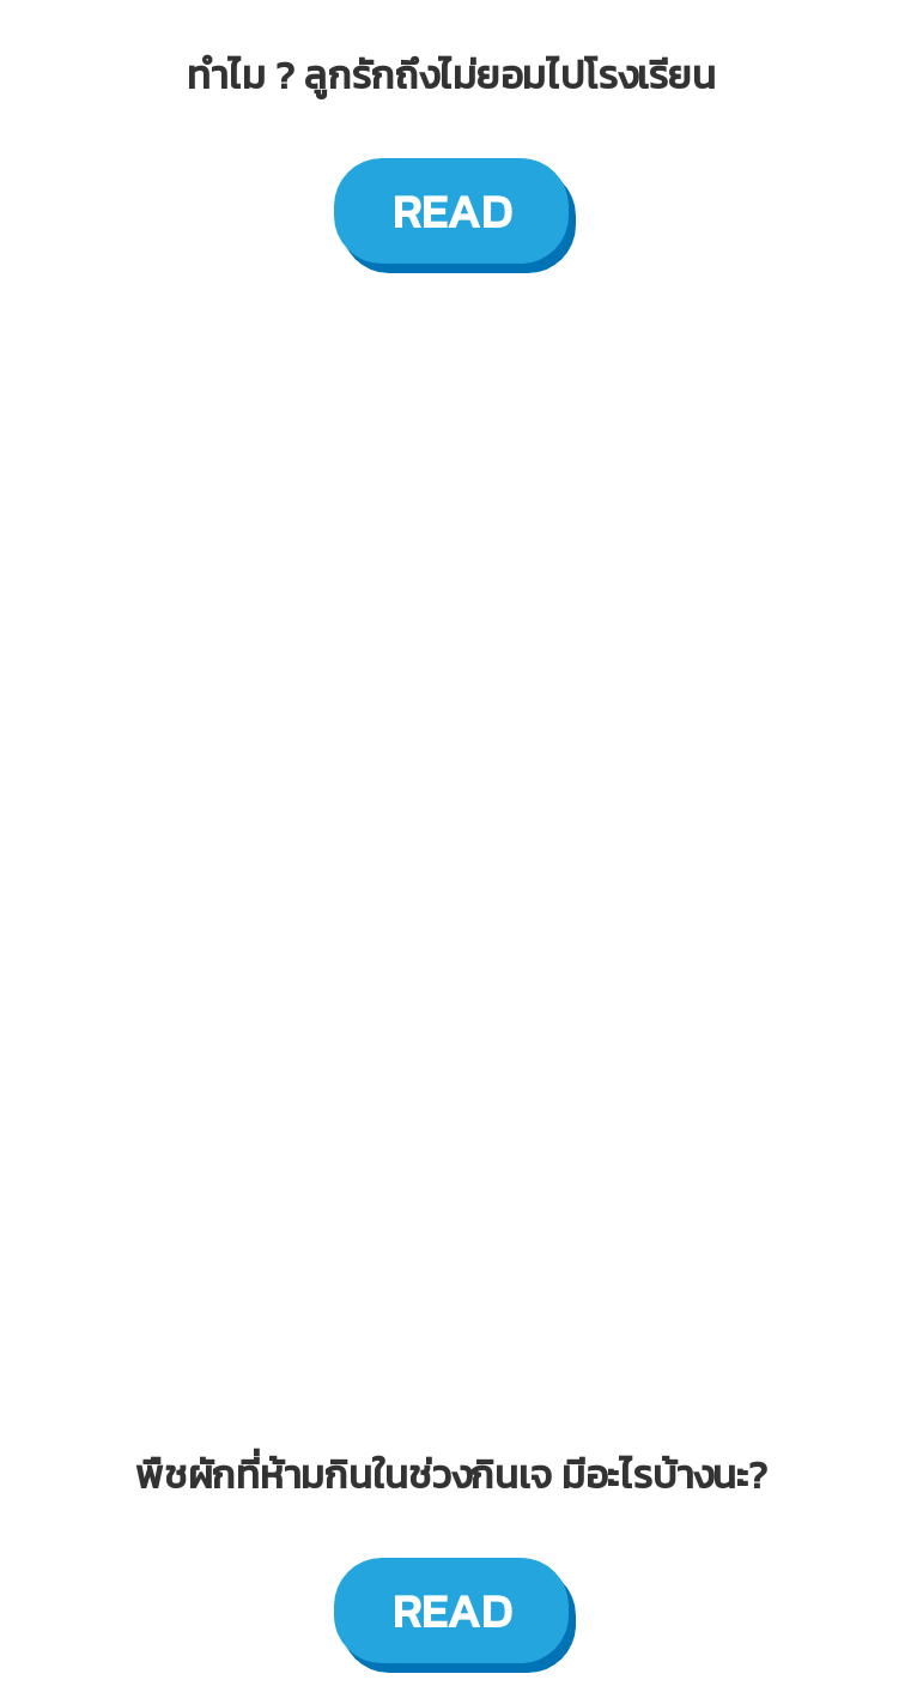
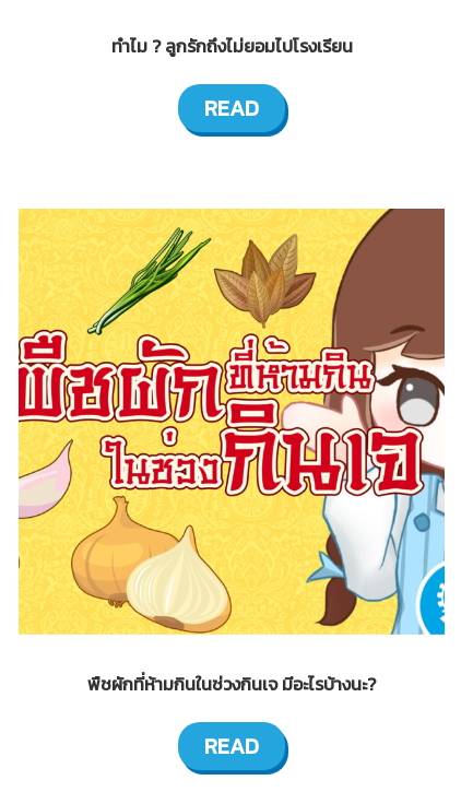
none -> [17,208,446,636] [image]

